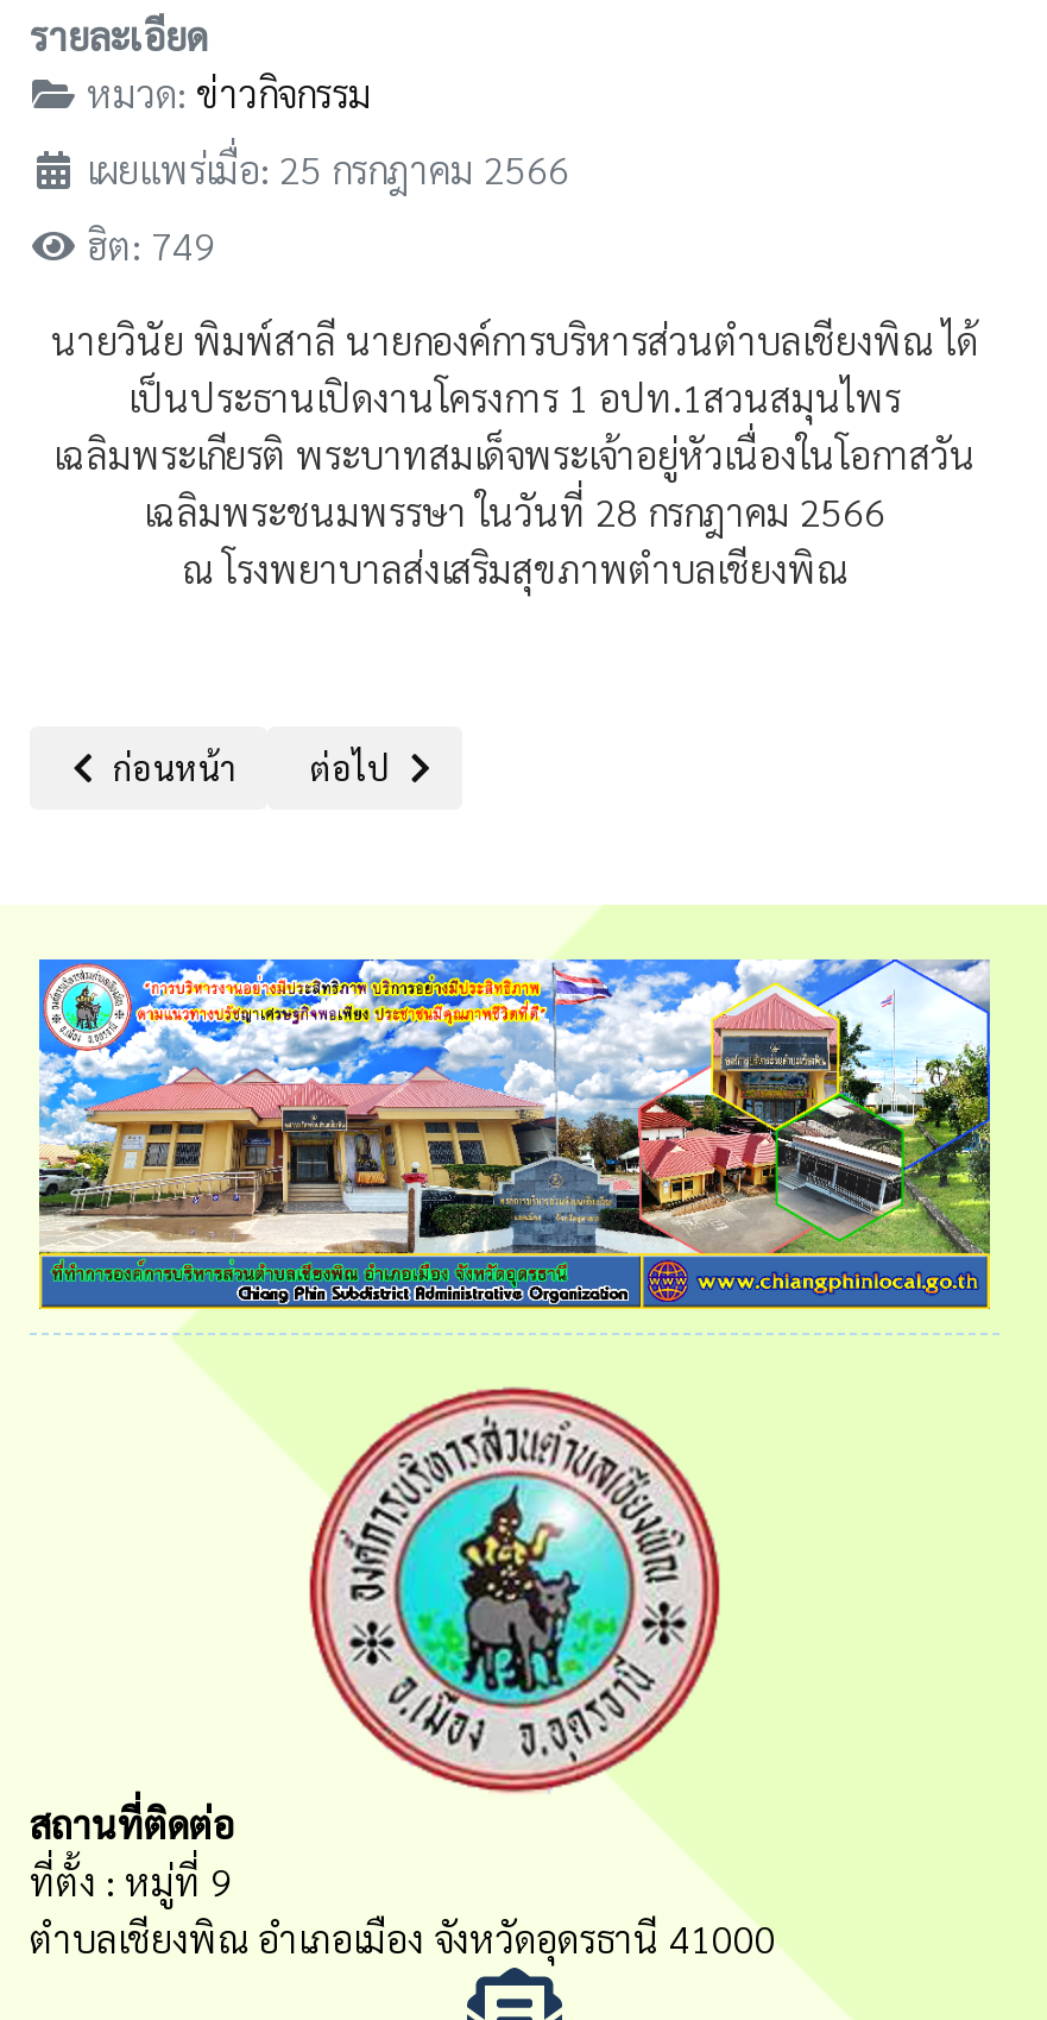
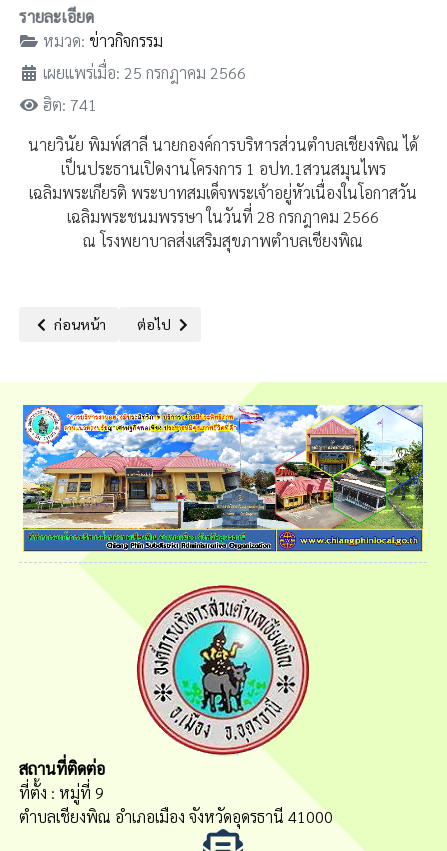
[87,219,215,269] ฮิต: 749 -> [43,94,97,115] ฮิต: 741

